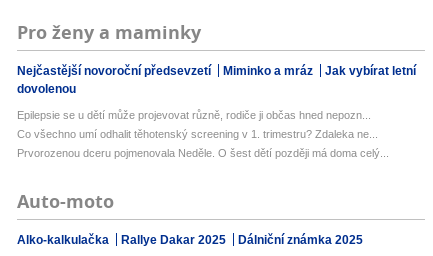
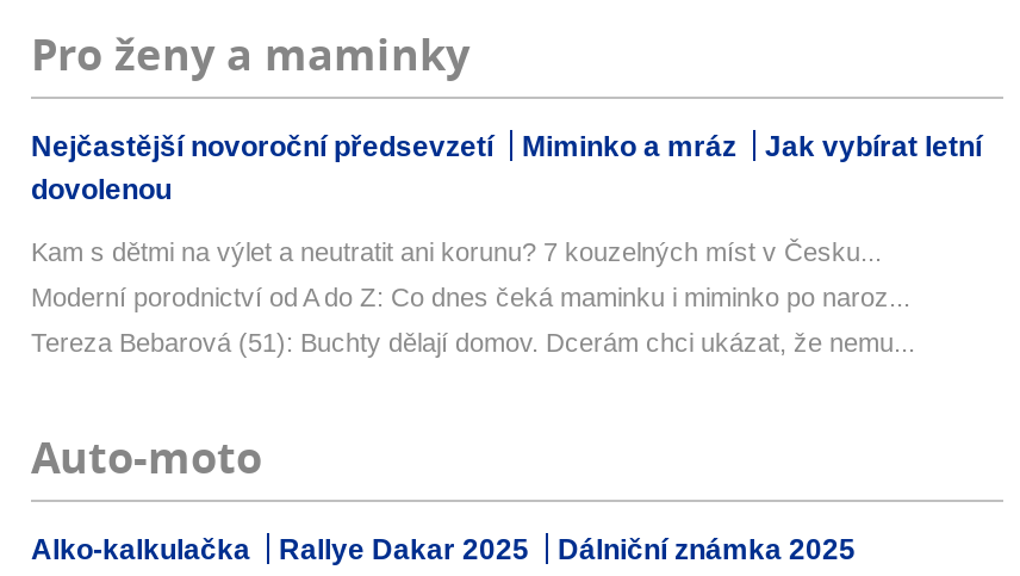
[17,109,371,121] Epilepsie se u dětí může projevovat různě, rodiče ji občas hned nepozn... -> [31,237,882,266] Kam s dětmi na výlet a neutratit ani korunu? 7 kouzelných míst v Česku...
[17,128,378,140] Co všechno umí odhalit těhotenský screening v 1. trimestru? Zdaleka ne... -> [31,283,910,311] Moderní porodnictví od A do Z: Co dnes čeká maminku i miminko po naroz...
[17,147,389,159] Prvorozenou dceru pojmenovala Neděle. O šest dětí později má doma celý... -> [31,328,915,357] Tereza Bebarová (51): Buchty dělají domov. Dcerám chci ukázat, že nemu...

